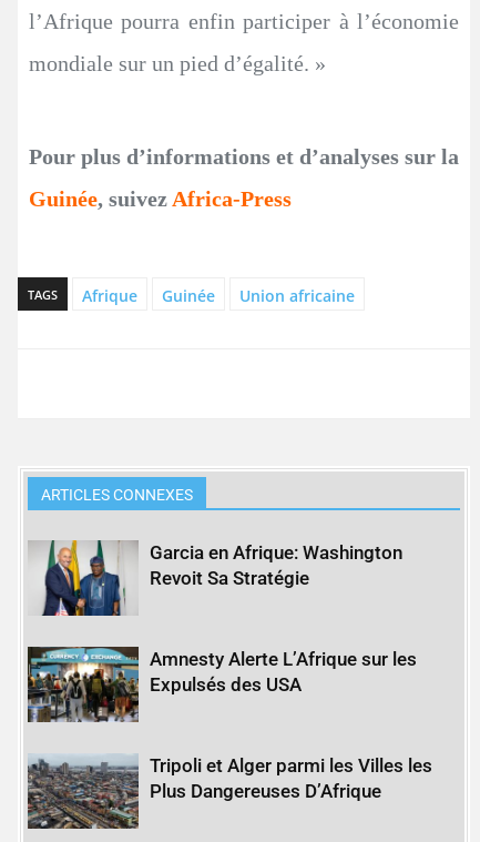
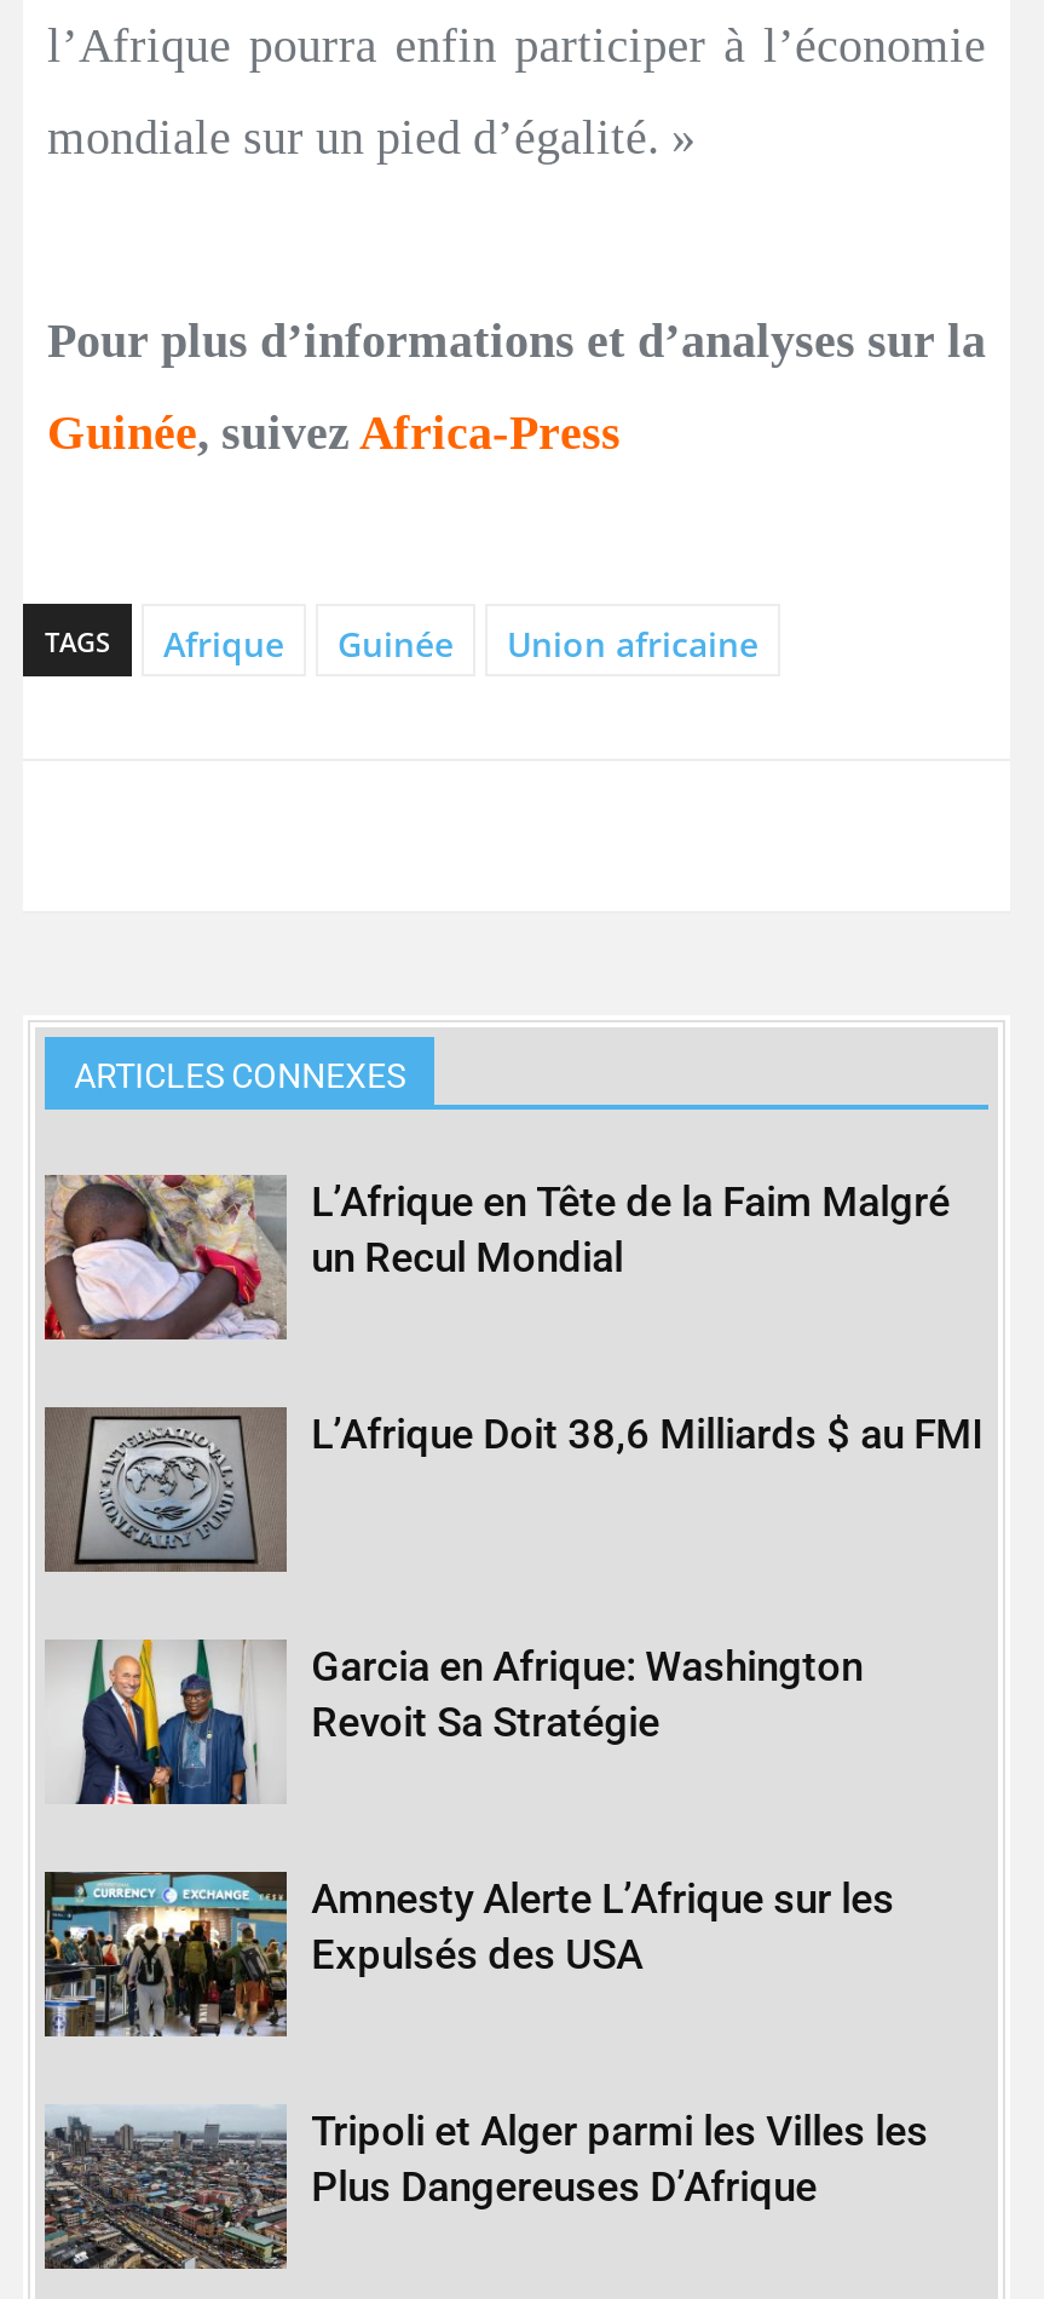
none -> [42,1172,950,1342] [image] | L’Afrique en Tête de la Faim Malgré | un Recul Mondial
none -> [45,1407,984,1574] [image] | L’Afrique Doit 38,6 Milliards $ au FMI

